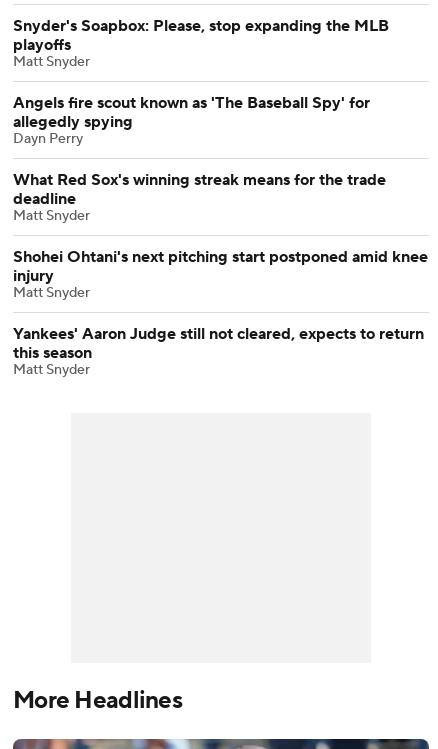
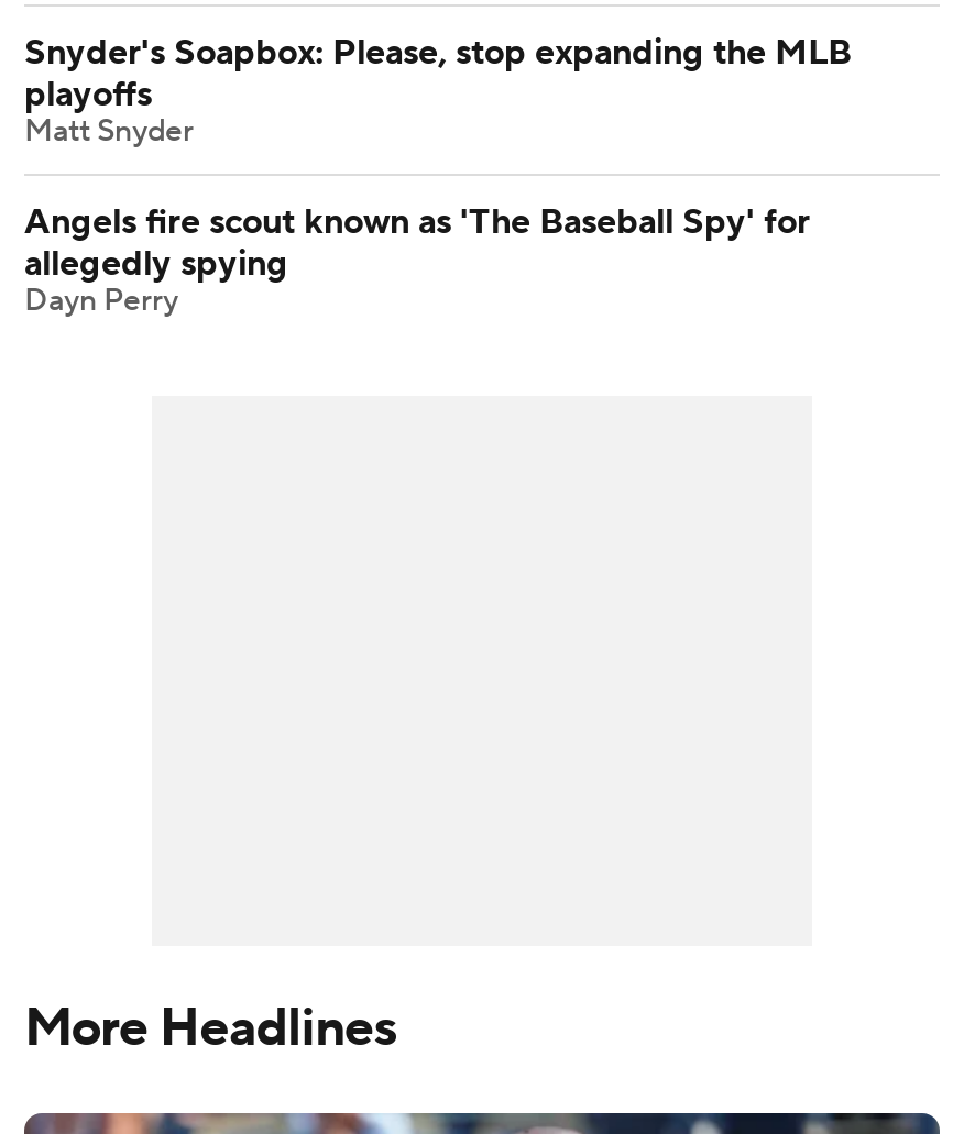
[13,170,428,379] What Red Sox's winning streak means for the trade | deadline | Matt Snyder | Shohei Ohtani's next pitching start postponed amid knee | injury | Matt Snyder | Yankees' Aaron Judge still not cleared, expects to return | this season | Matt Snyder -> none

